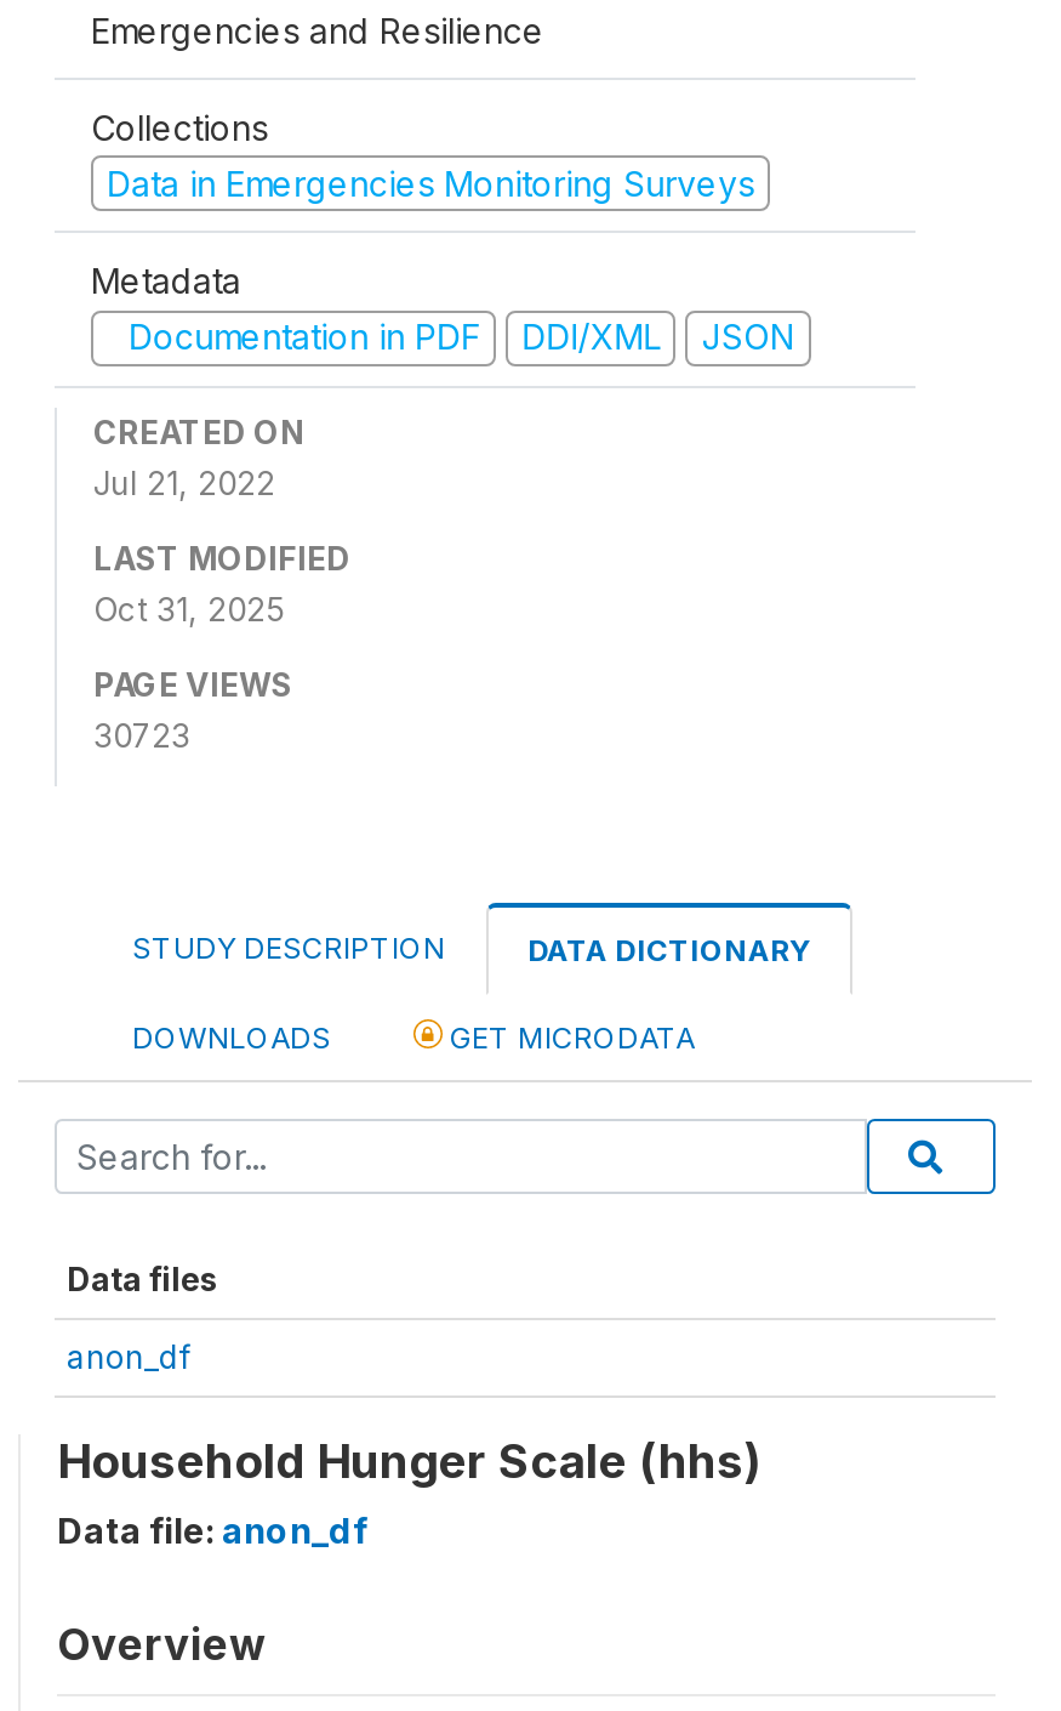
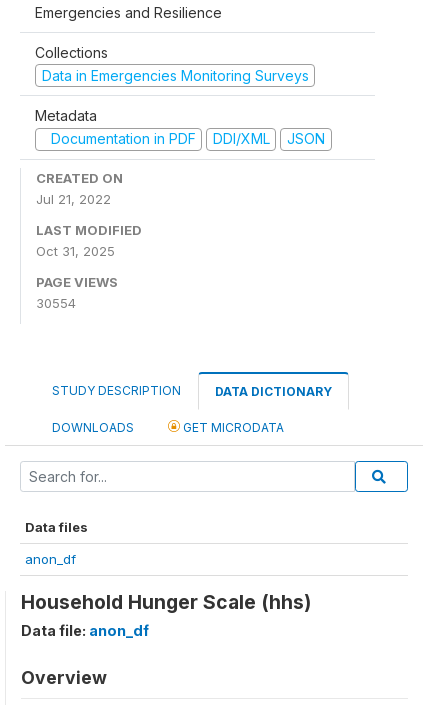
[93,716,190,755] 30723 -> [36,295,76,311] 30554

